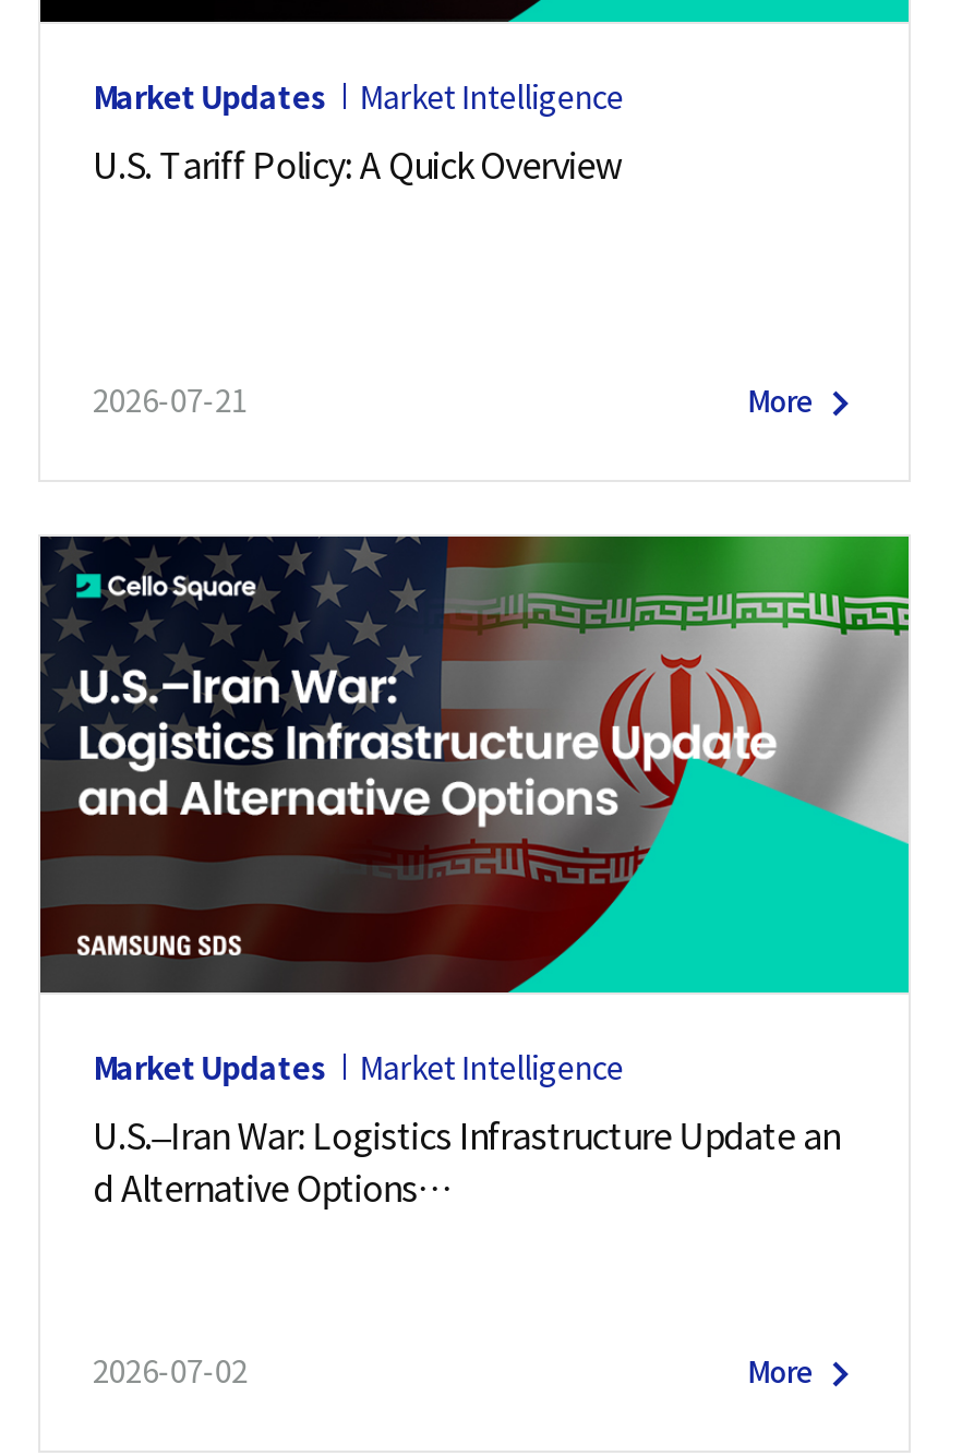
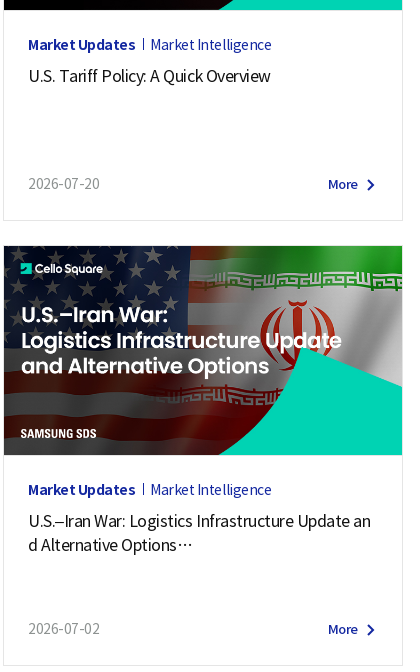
[93,382,248,421] 2026-07-21 -> [28,175,99,193] 2026-07-20

